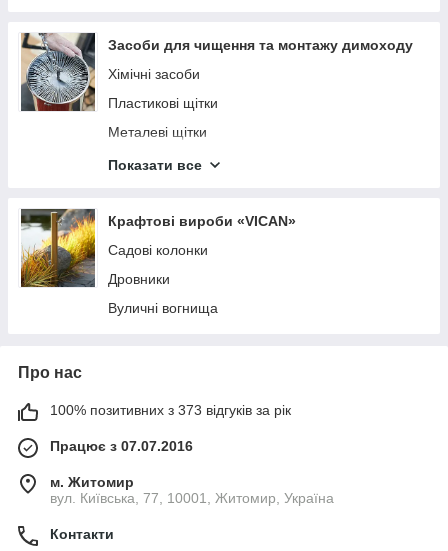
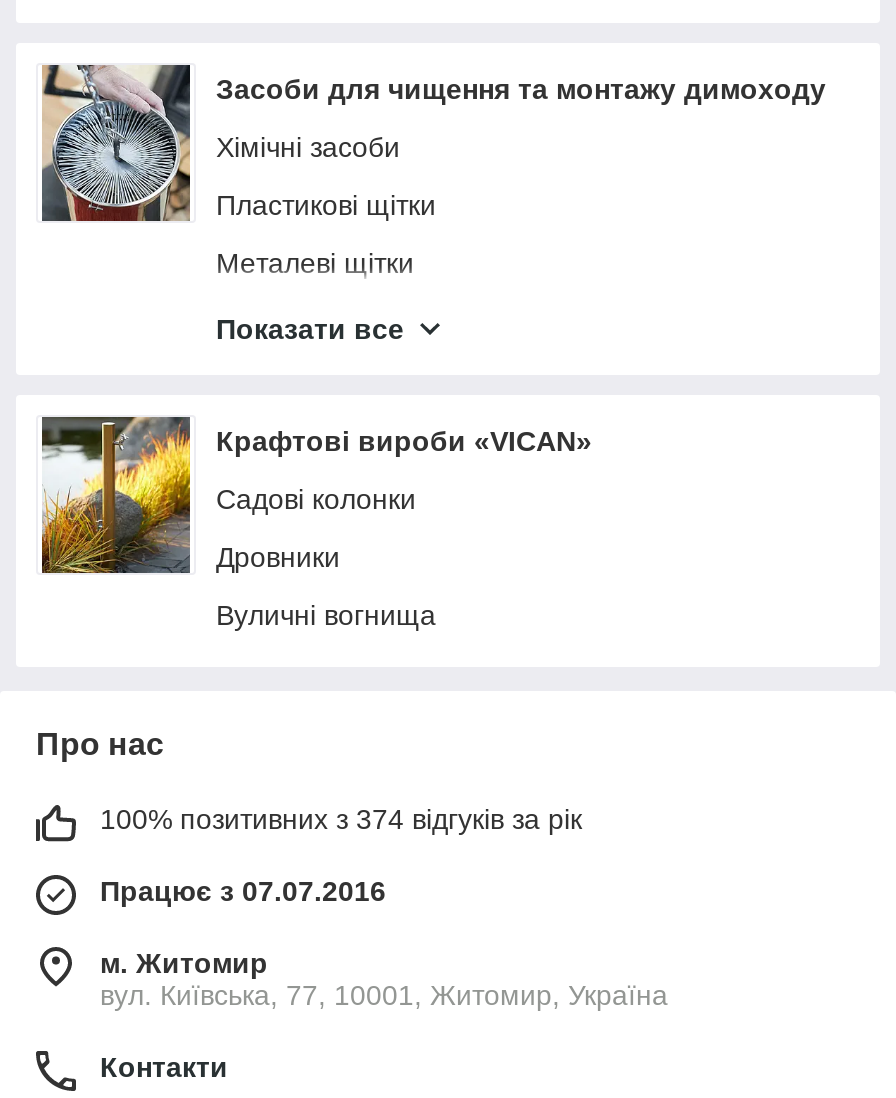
[50,402,291,418] 100% позитивних з 373 відгуків за рік -> [100,803,582,835] 100% позитивних з 374 відгуків за рік

